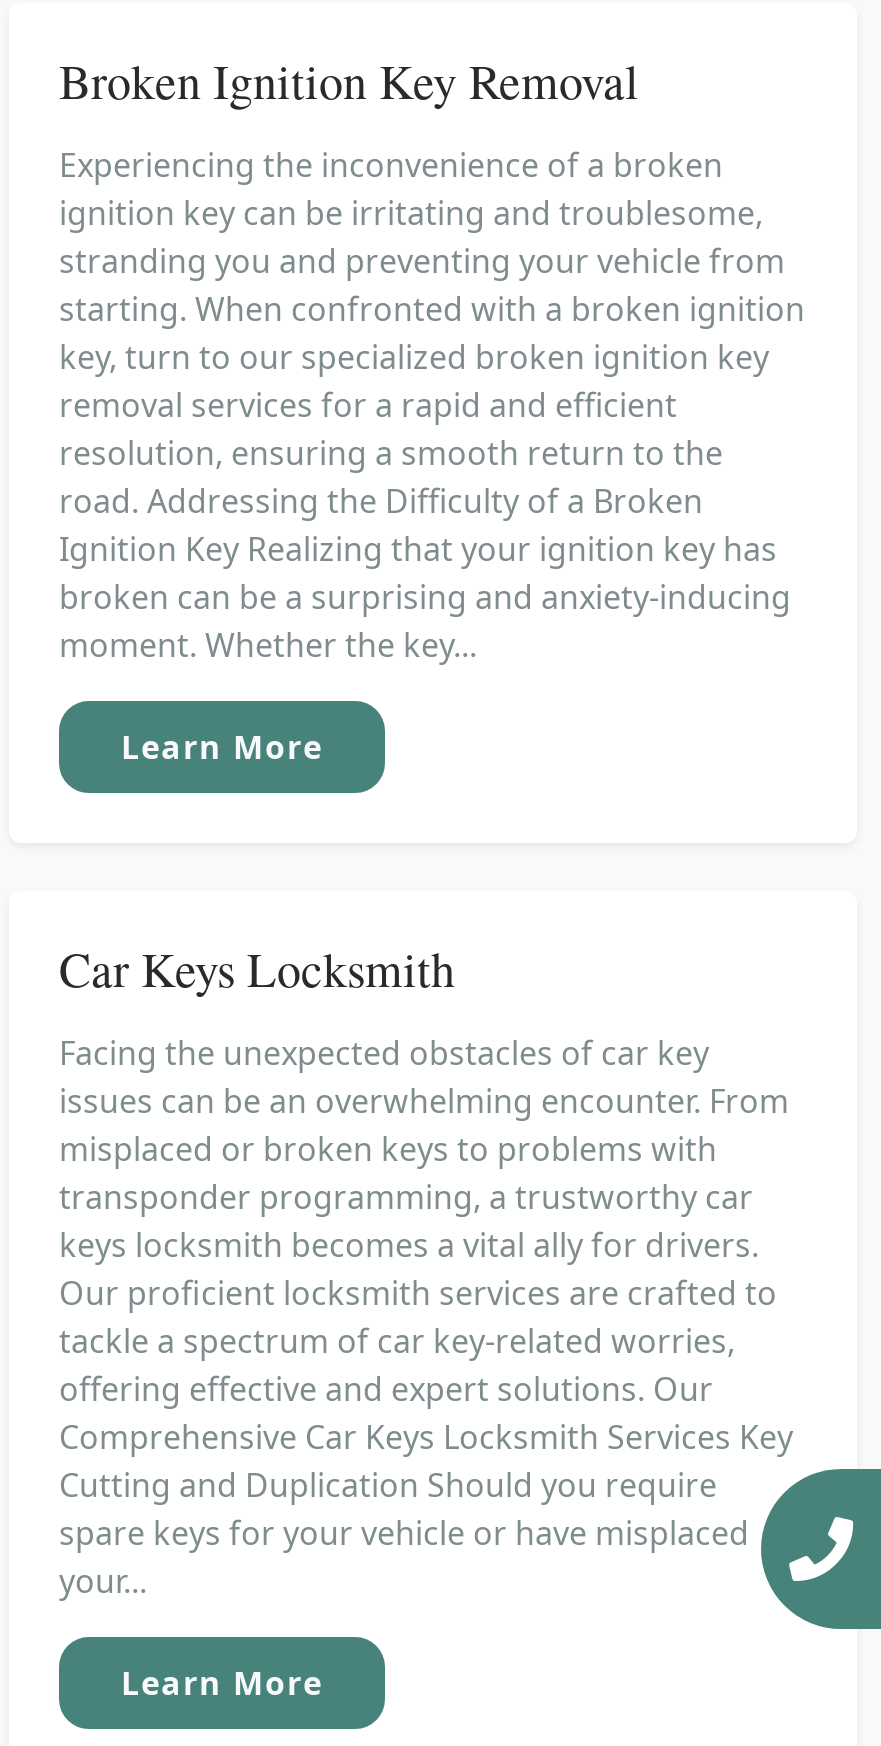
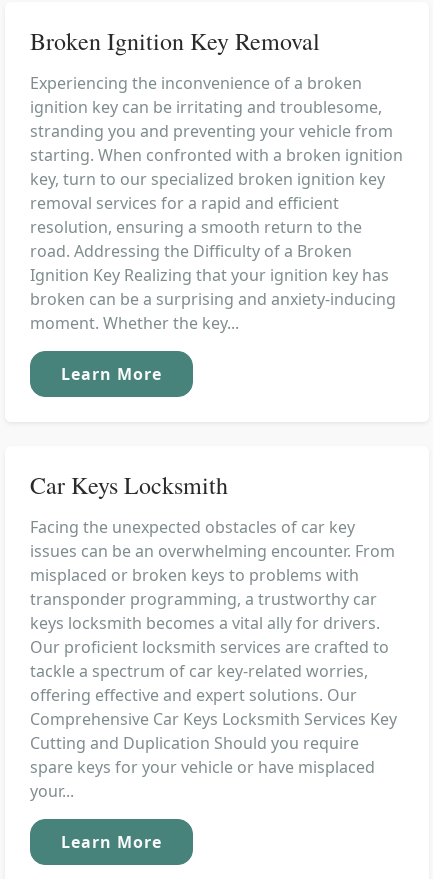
[759,1467,875,1631] [image] -> none

